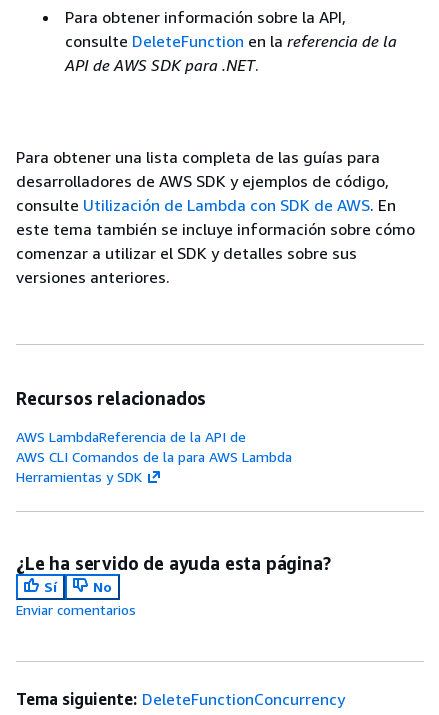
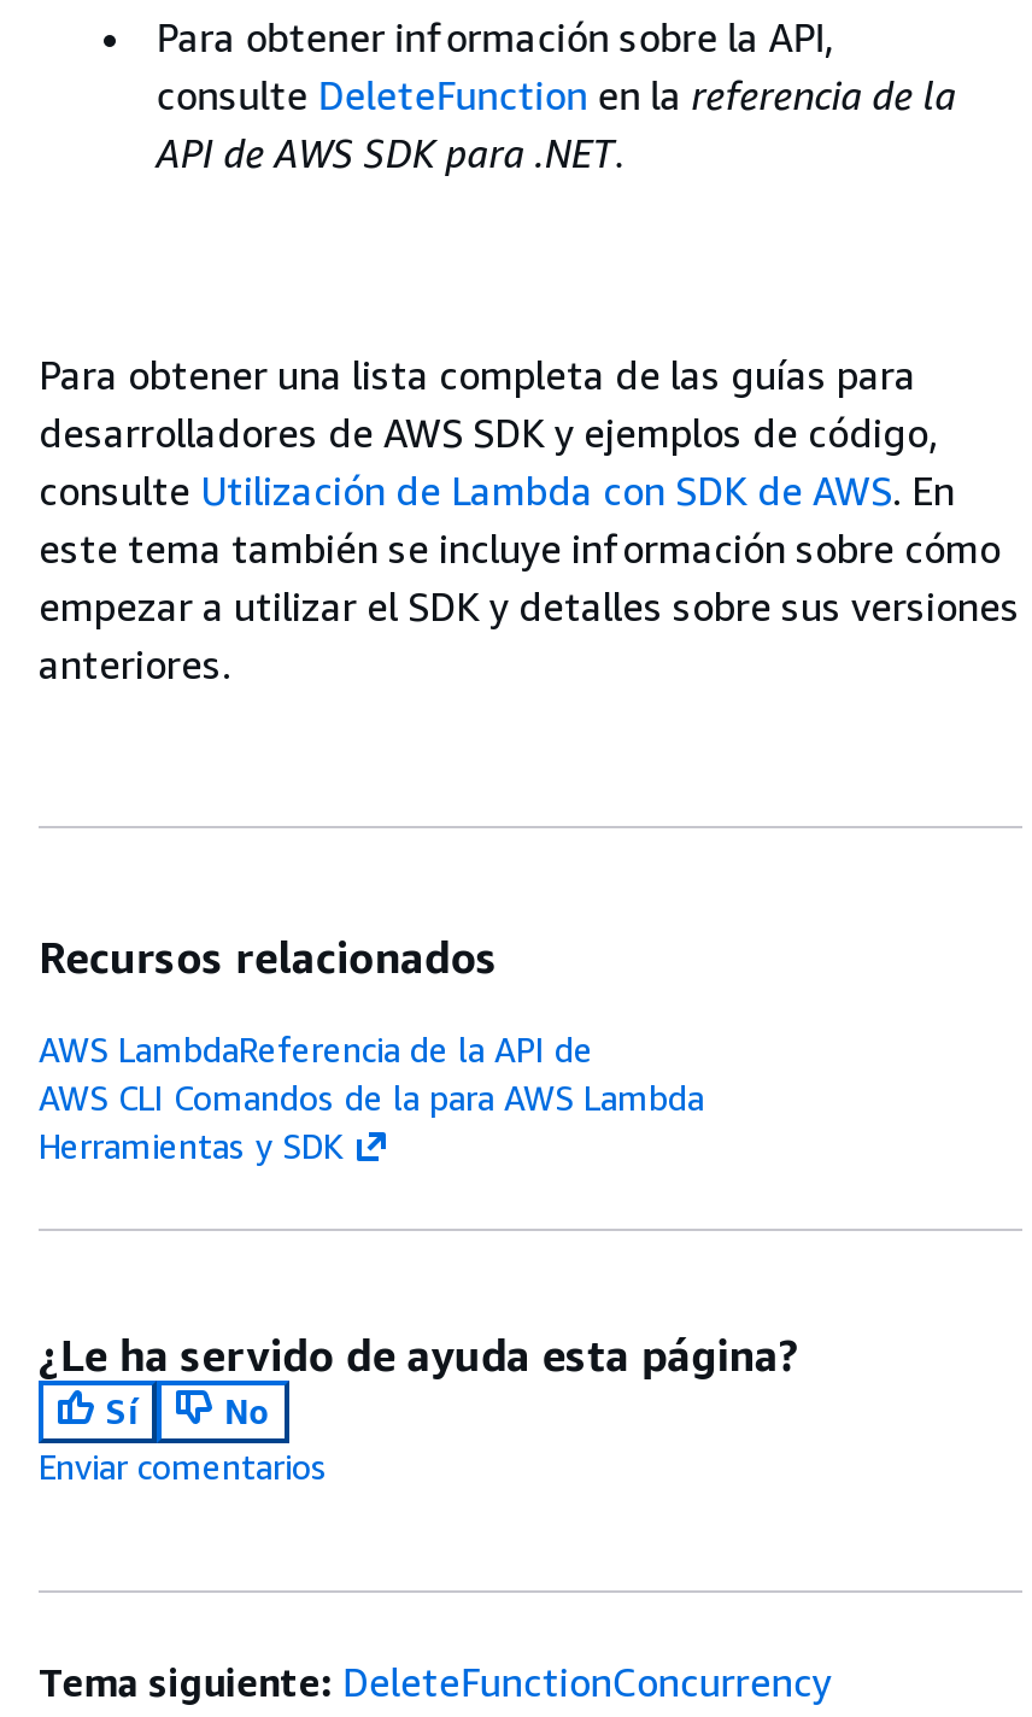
[16,243,357,287] comenzar a utilizar el SDK y detalles sobre sus | versiones anteriores. -> [39,582,1020,688] empezar a utilizar el SDK y detalles sobre sus versiones | anteriores.

